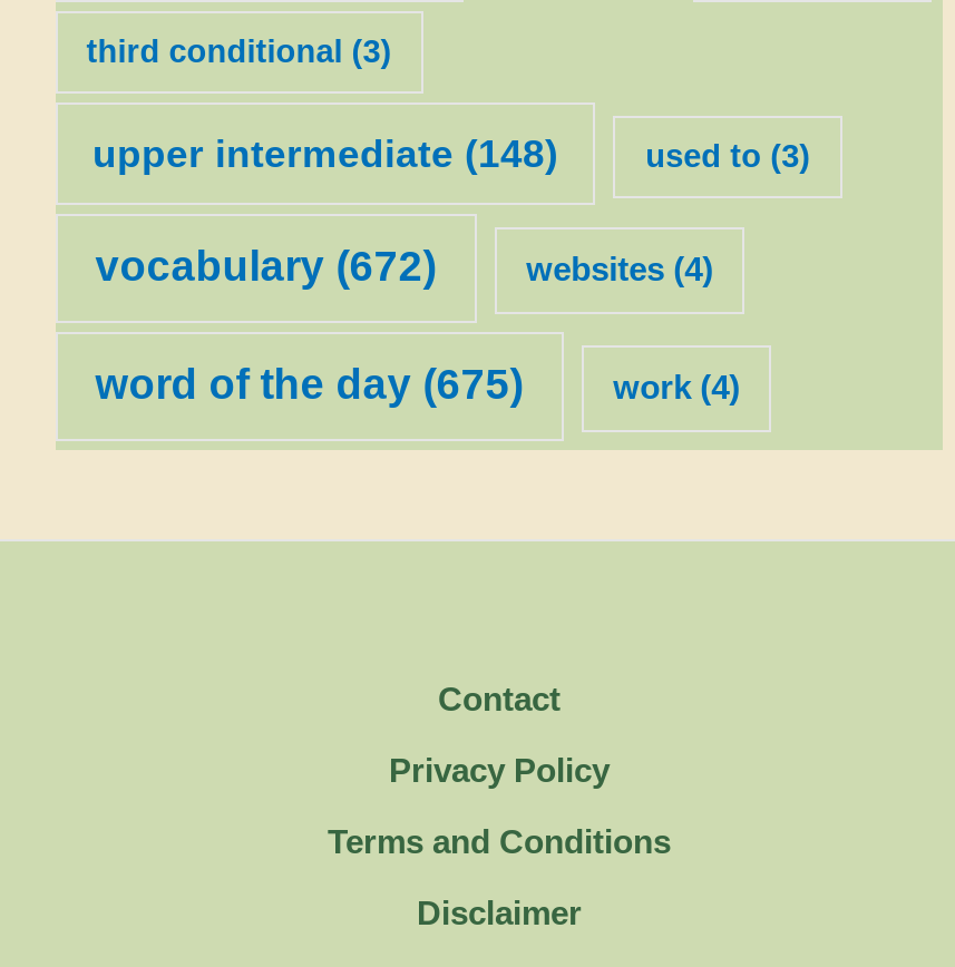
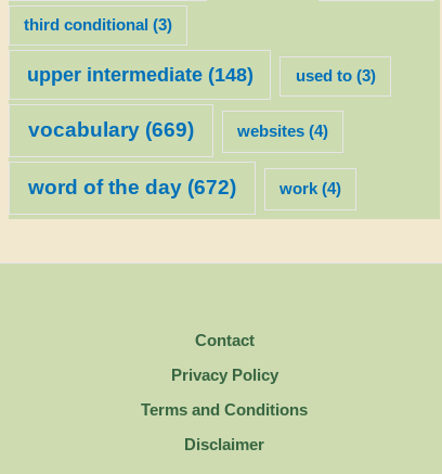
[95,244,436,290] vocabulary (672) -> [28,119,194,141] vocabulary (669)
[95,362,523,408] word of the day (675) -> [28,176,236,199] word of the day (672)

